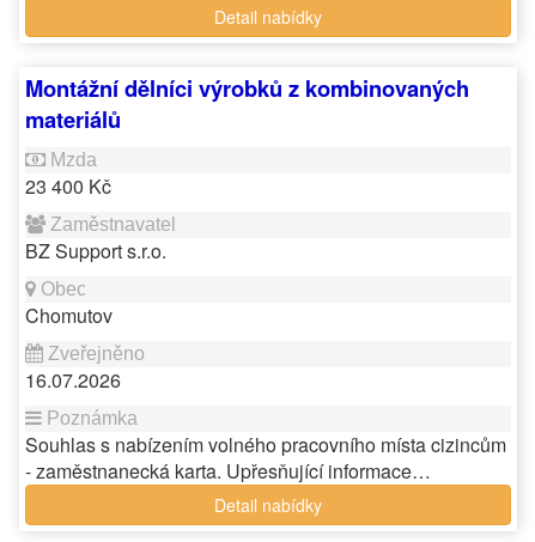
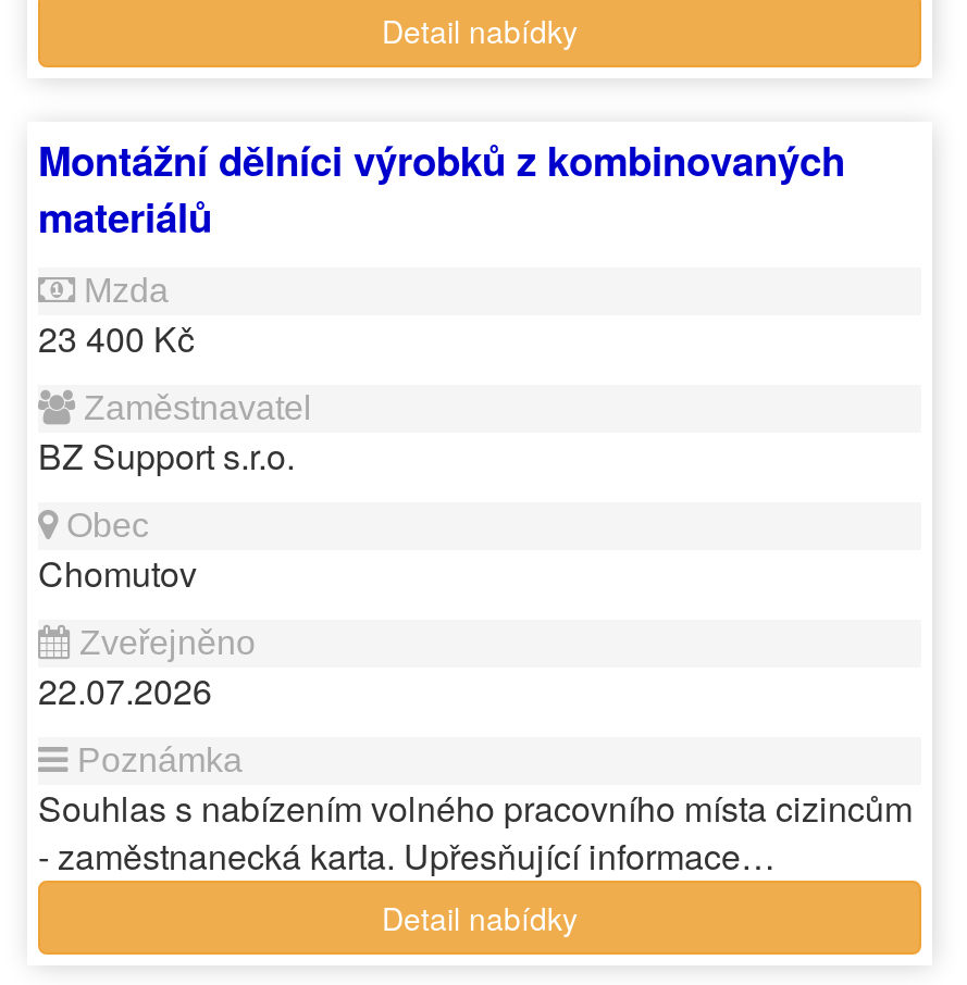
[25,366,121,394] 16.07.2026 -> [38,665,212,715] 22.07.2026

